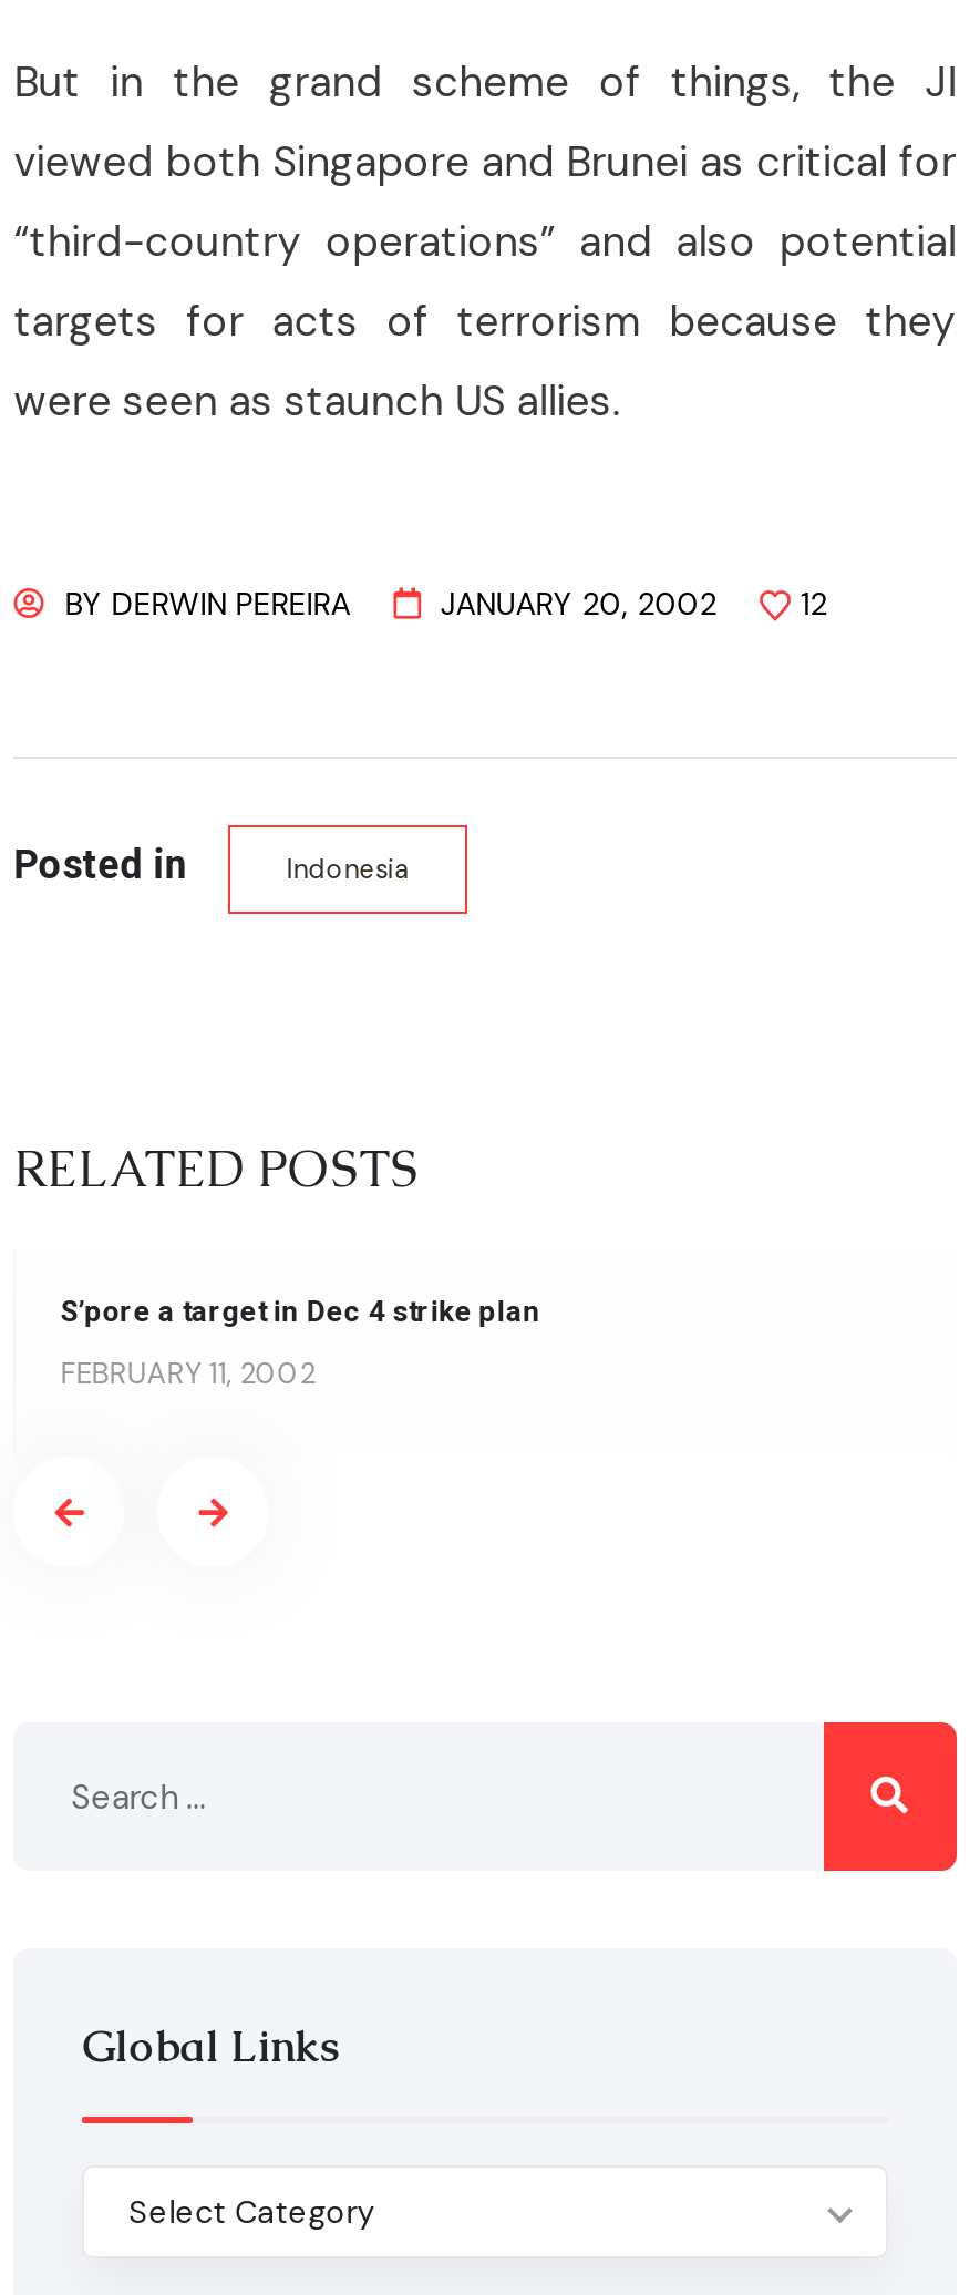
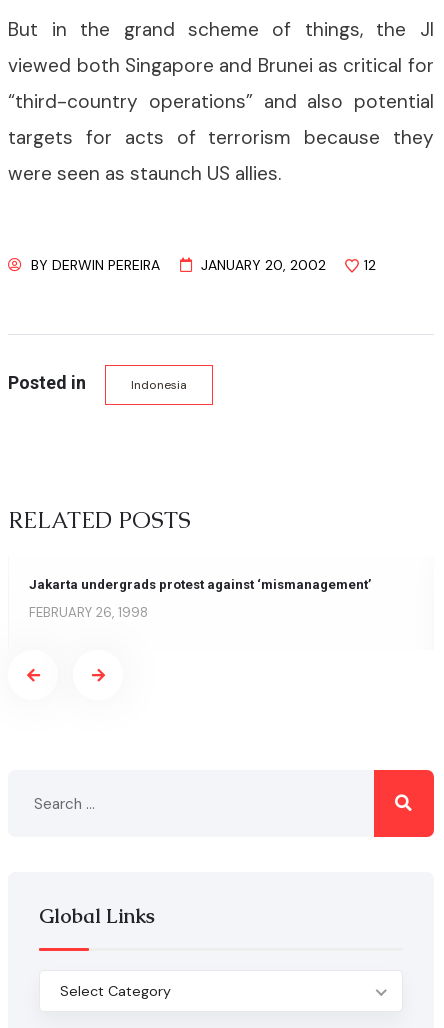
[60,1295,541,1328] S’pore a target in Dec 4 strike plan -> [29,577,371,592] Jakarta undergrads protest against ‘mismanagement’
[60,1355,315,1392] FEBRUARY 11, 2002 -> [29,604,148,621] FEBRUARY 26, 1998

